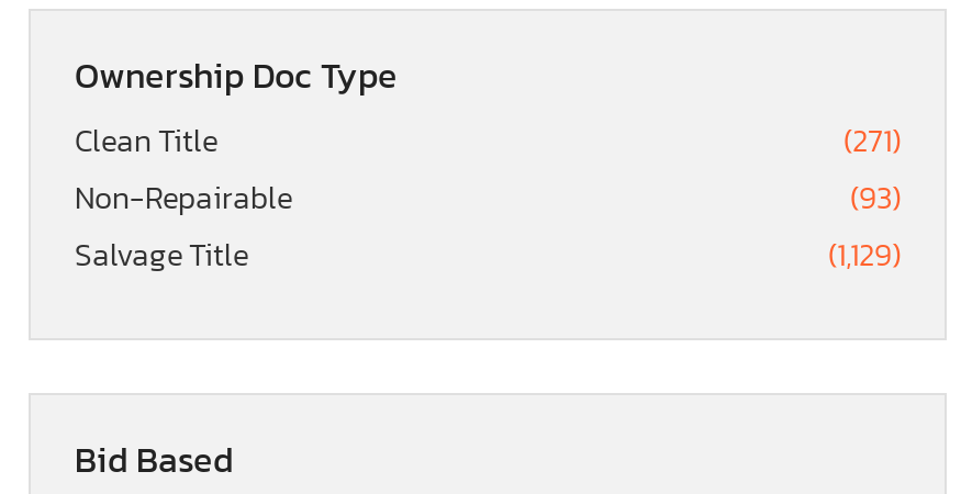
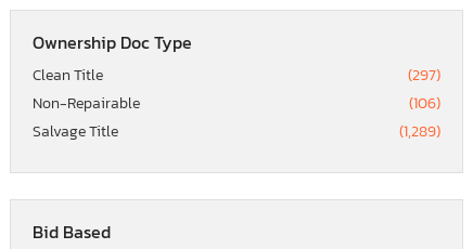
[843,117,901,164] (271) -> [408,63,440,86] (297)
[850,175,901,221] (93) -> [409,91,440,114] (106)
[828,232,901,278] (1,129) -> [399,120,440,142] (1,289)

